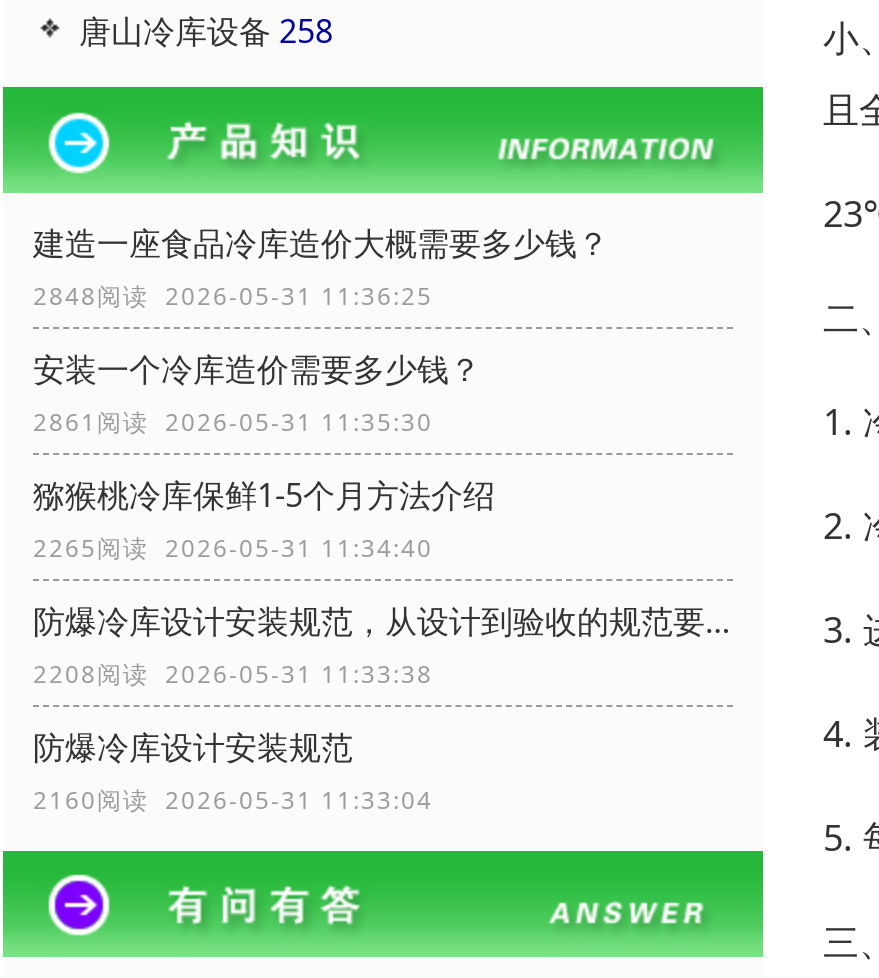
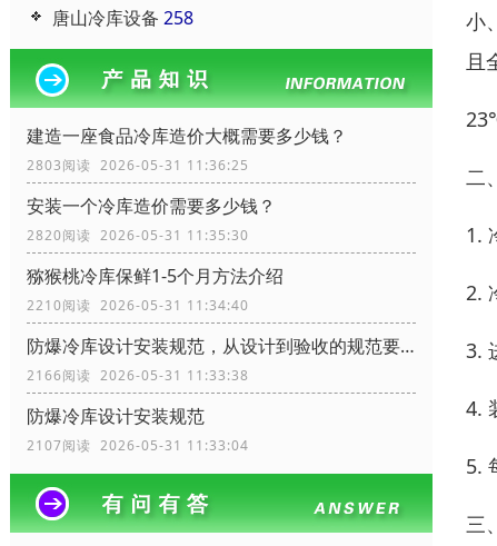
[33,279,433,313] 2848阅读 2026-05-31 11:36:25 -> [27,156,249,175] 2803阅读 2026-05-31 11:36:25
[33,405,433,439] 2861阅读 2026-05-31 11:35:30 -> [27,226,249,245] 2820阅读 2026-05-31 11:35:30
[33,531,433,565] 2265阅读 2026-05-31 11:34:40 -> [27,296,249,315] 2210阅读 2026-05-31 11:34:40
[33,657,433,691] 2208阅读 2026-05-31 11:33:38 -> [27,366,249,385] 2166阅读 2026-05-31 11:33:38
[33,783,433,817] 2160阅读 2026-05-31 11:33:04 -> [27,436,249,455] 2107阅读 2026-05-31 11:33:04

